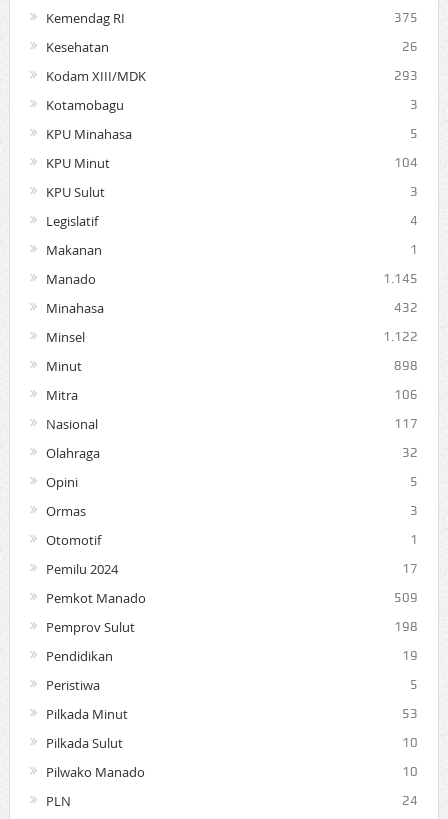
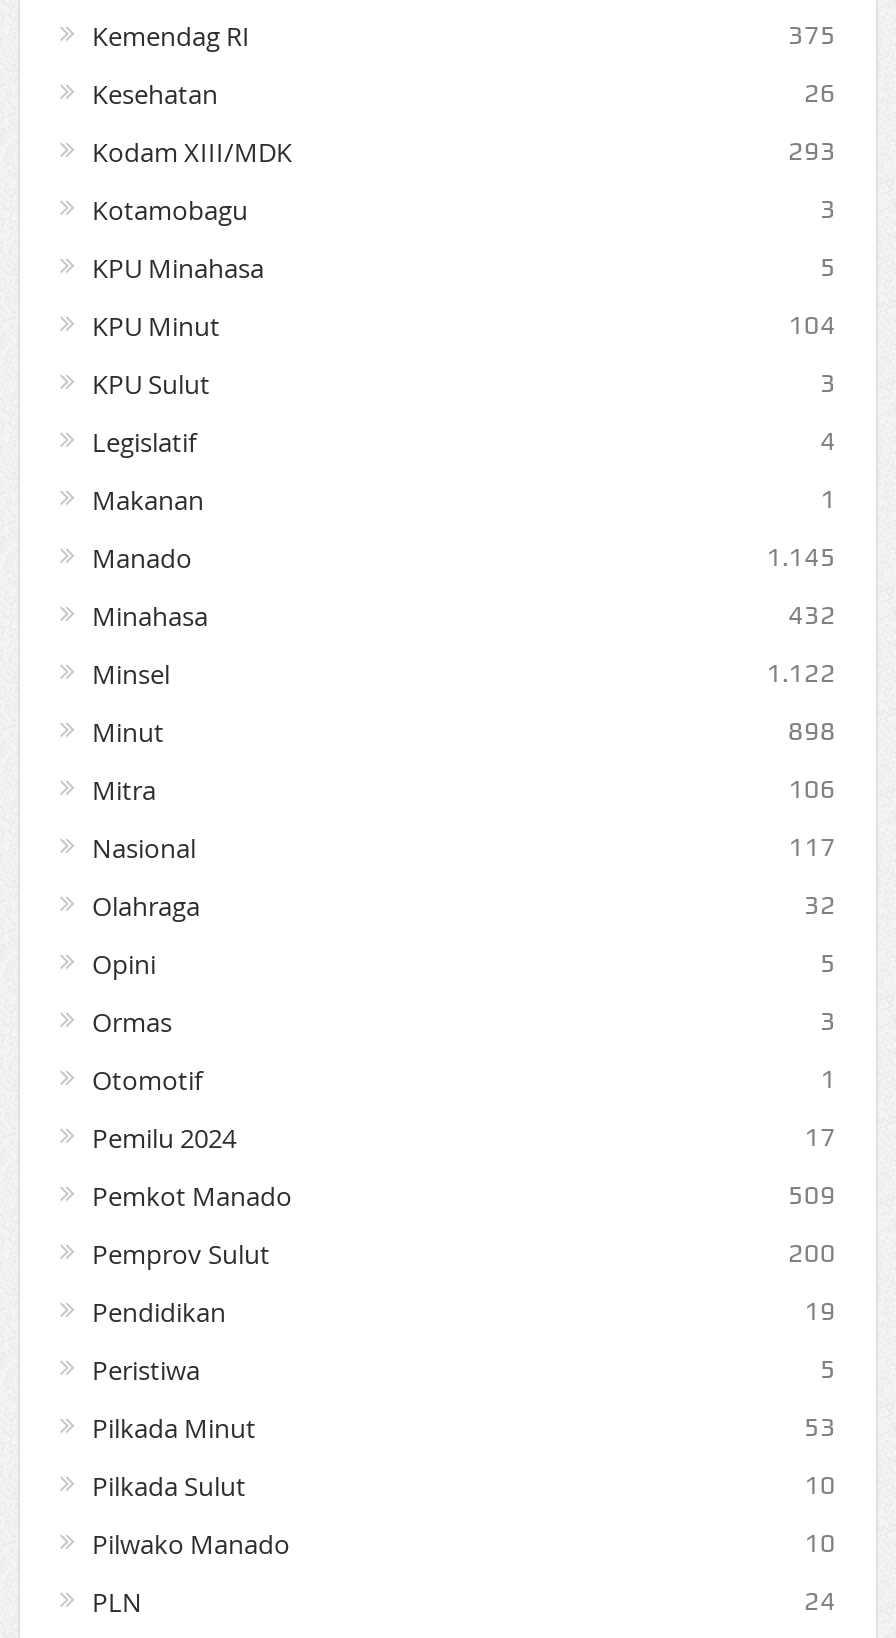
[394,619,418,634] 198 -> [788,1238,836,1268] 200

